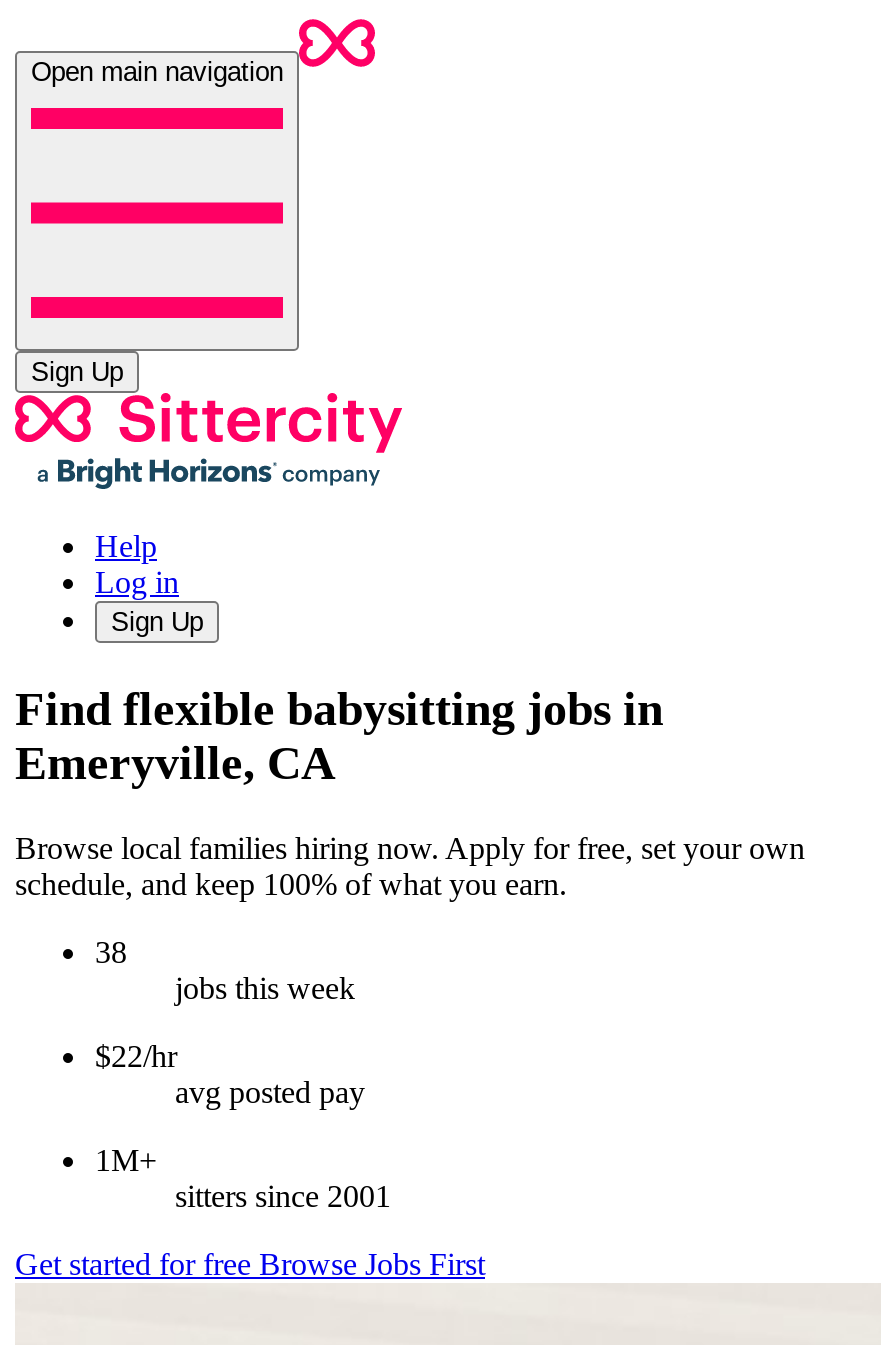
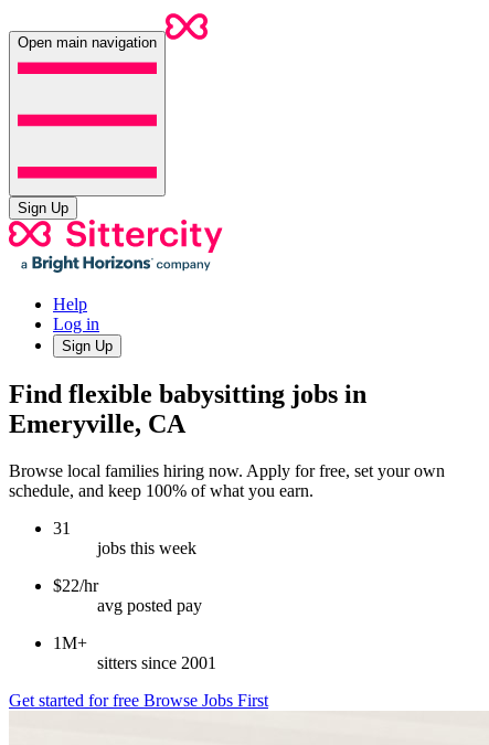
[95,935,127,969] 38 -> [53,519,71,537] 31

